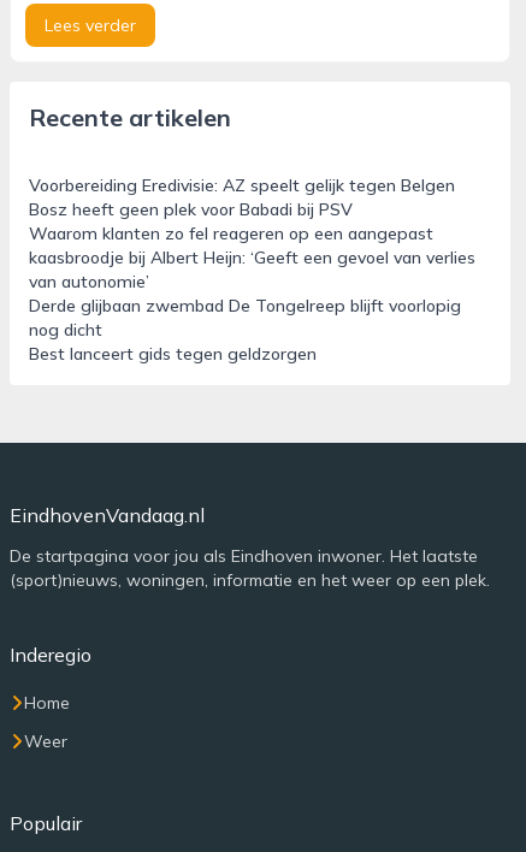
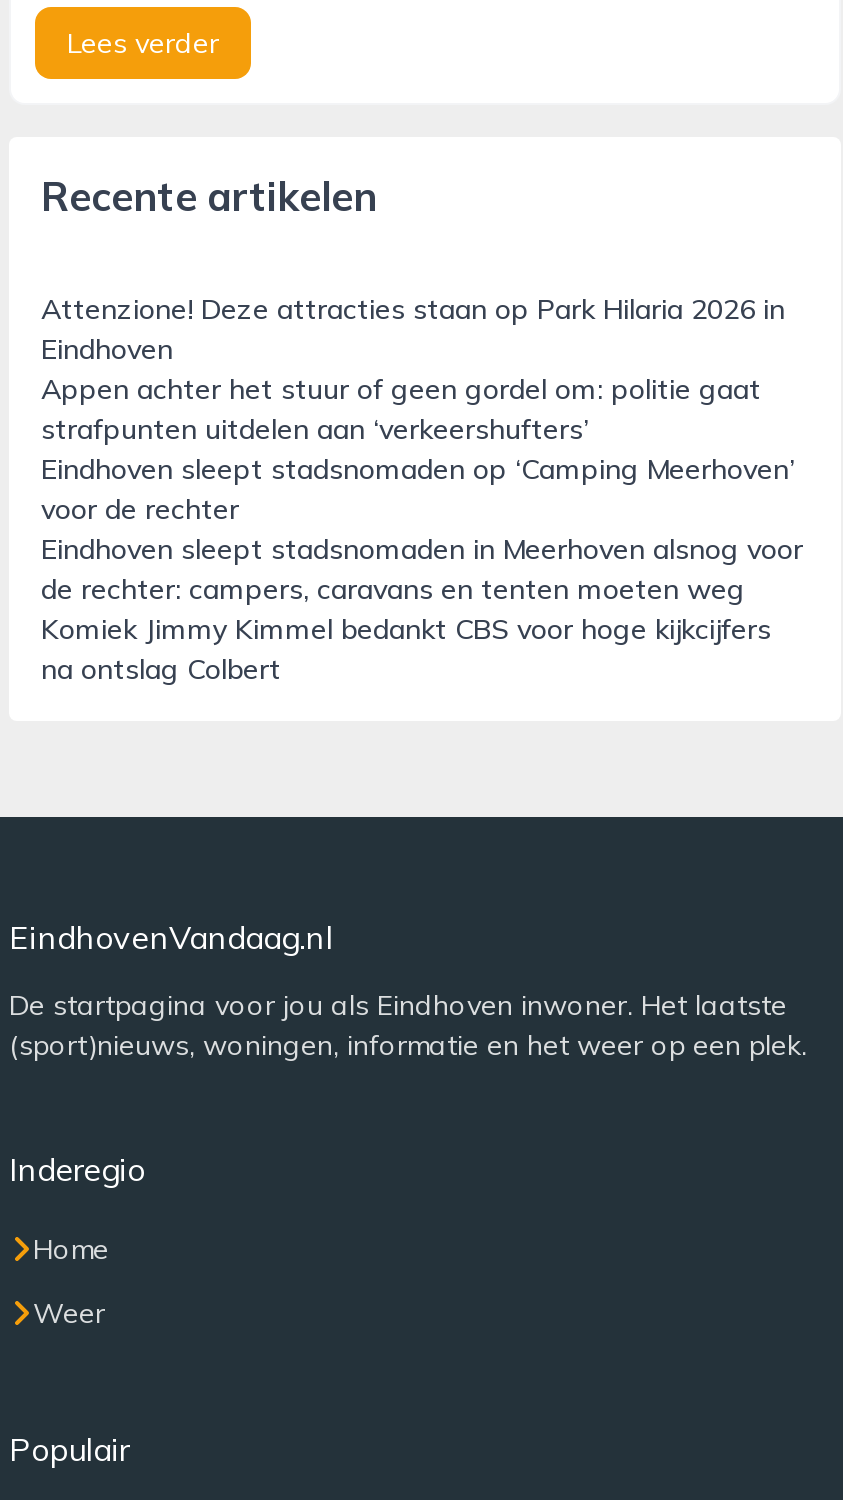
[29,174,475,365] Voorbereiding Eredivisie: AZ speelt gelijk tegen Belgen | Bosz heeft geen plek voor Babadi bij PSV | Waarom klanten zo fel reageren op een aangepast | kaasbroodje bij Albert Heijn: ‘Geeft een gevoel van verlies | van autonomie’ | Derde glijbaan zwembad De Tongelreep blijft voorlopig | nog dicht | Best lanceert gids tegen geldzorgen -> [41,291,803,687] Attenzione! Deze attracties staan op Park Hilaria 2026 in | Eindhoven | Appen achter het stuur of geen gordel om: politie gaat | strafpunten uitdelen aan ‘verkeershufters’ | Eindhoven sleept stadsnomaden op ‘Camping Meerhoven’ | voor de rechter | Eindhoven sleept stadsnomaden in Meerhoven alsnog voor | de rechter: campers, caravans en tenten moeten weg | Komiek Jimmy Kimmel bedankt CBS voor hoge kijkcijfers | na ontslag Colbert

